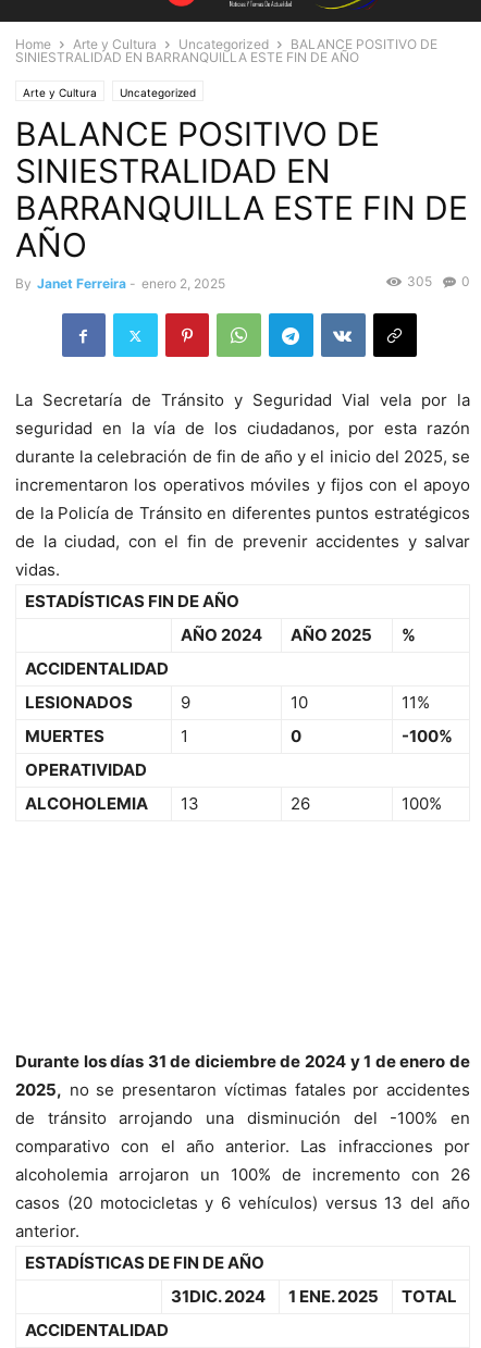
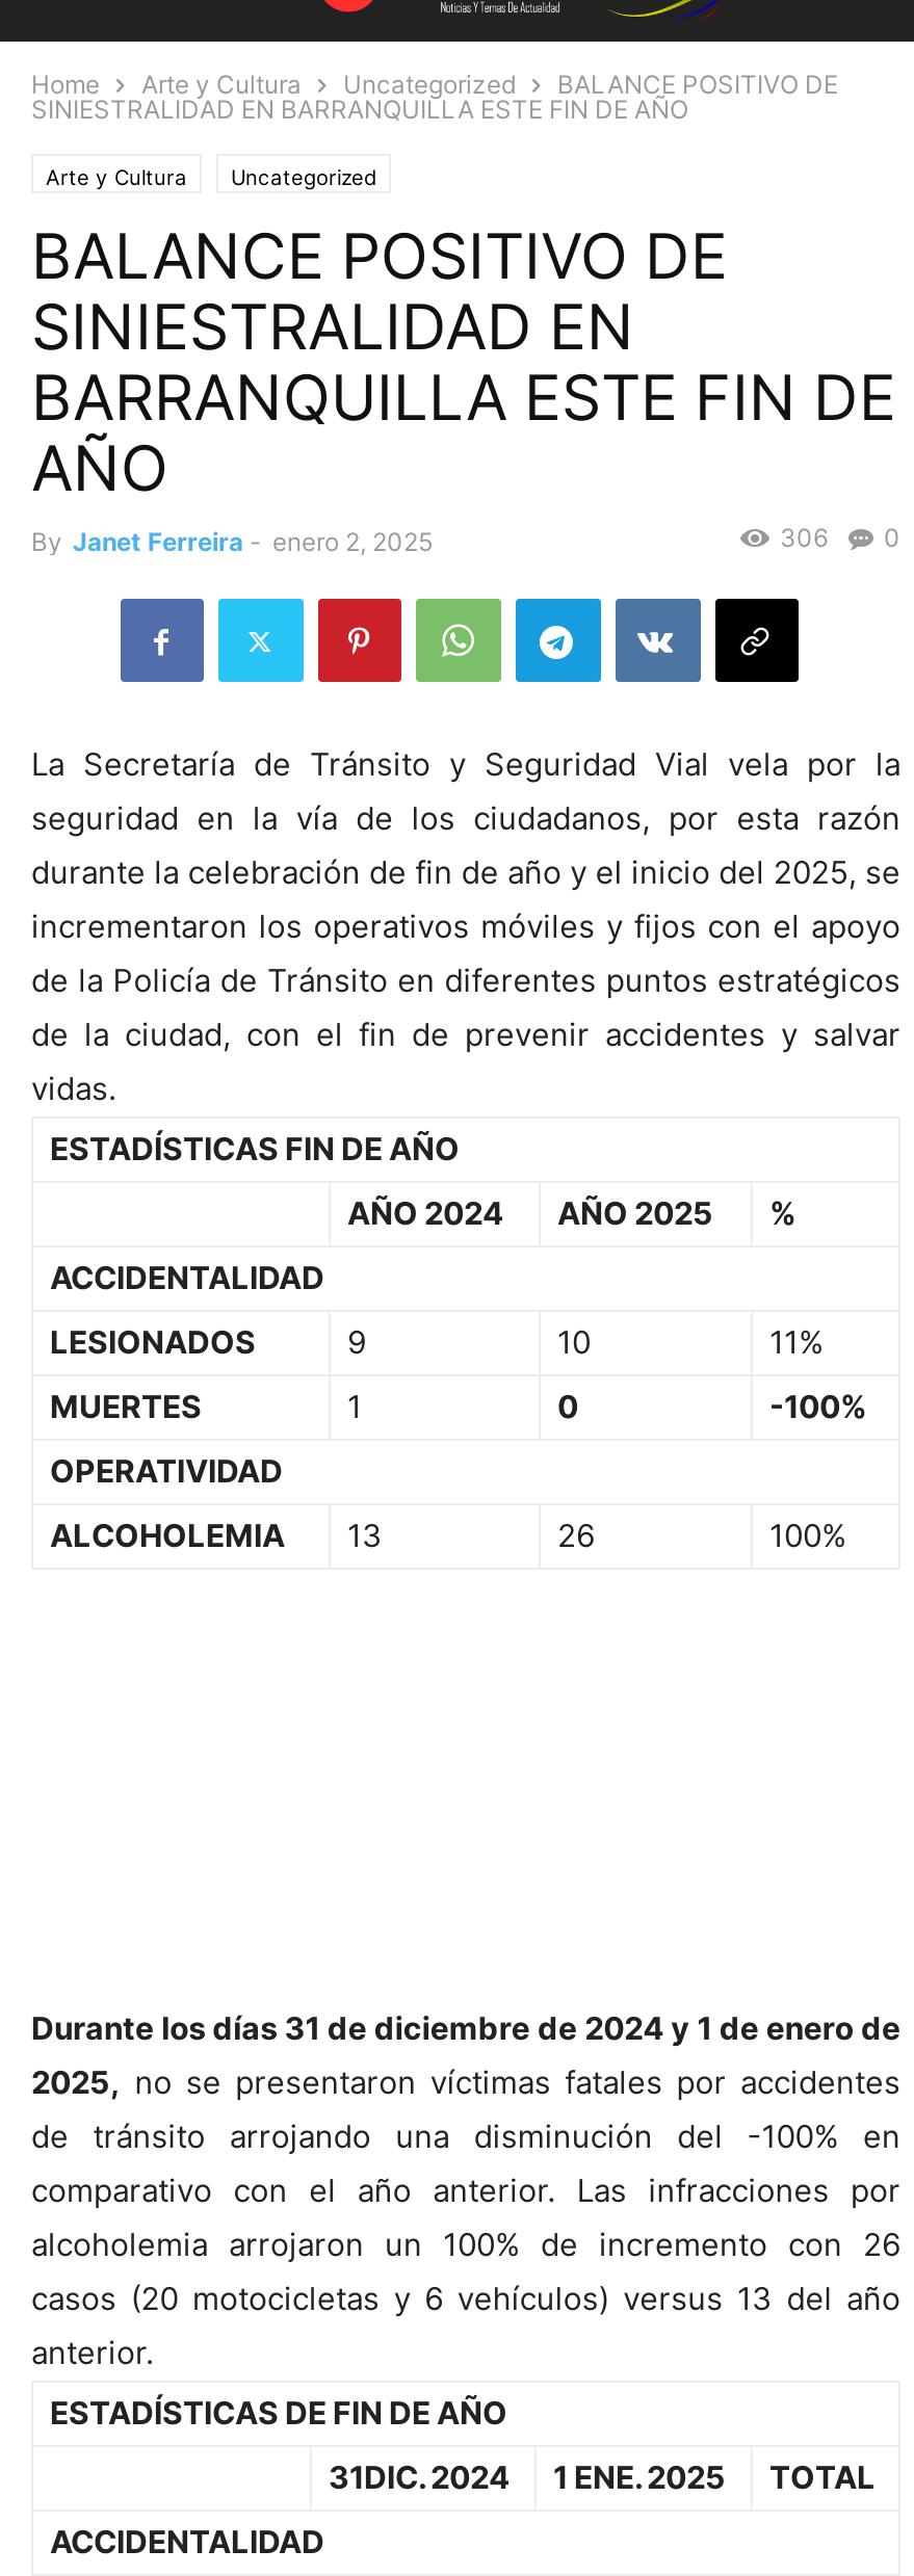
[407,273,470,289] 305 0 -> [780,522,900,553] 306 0

